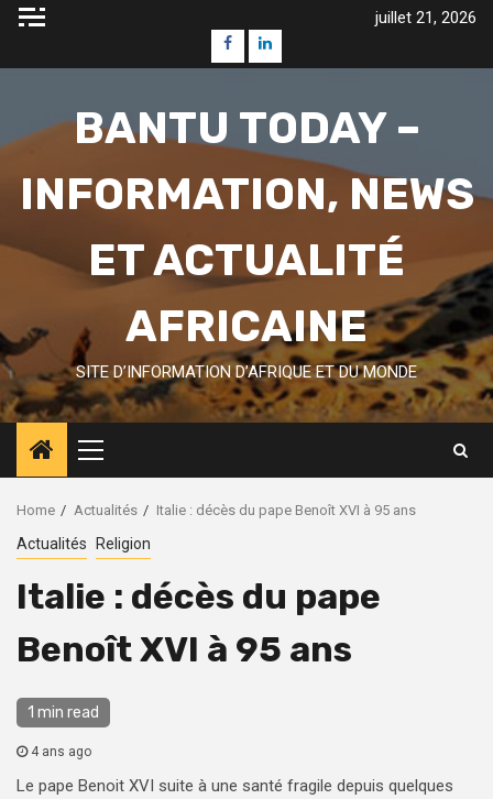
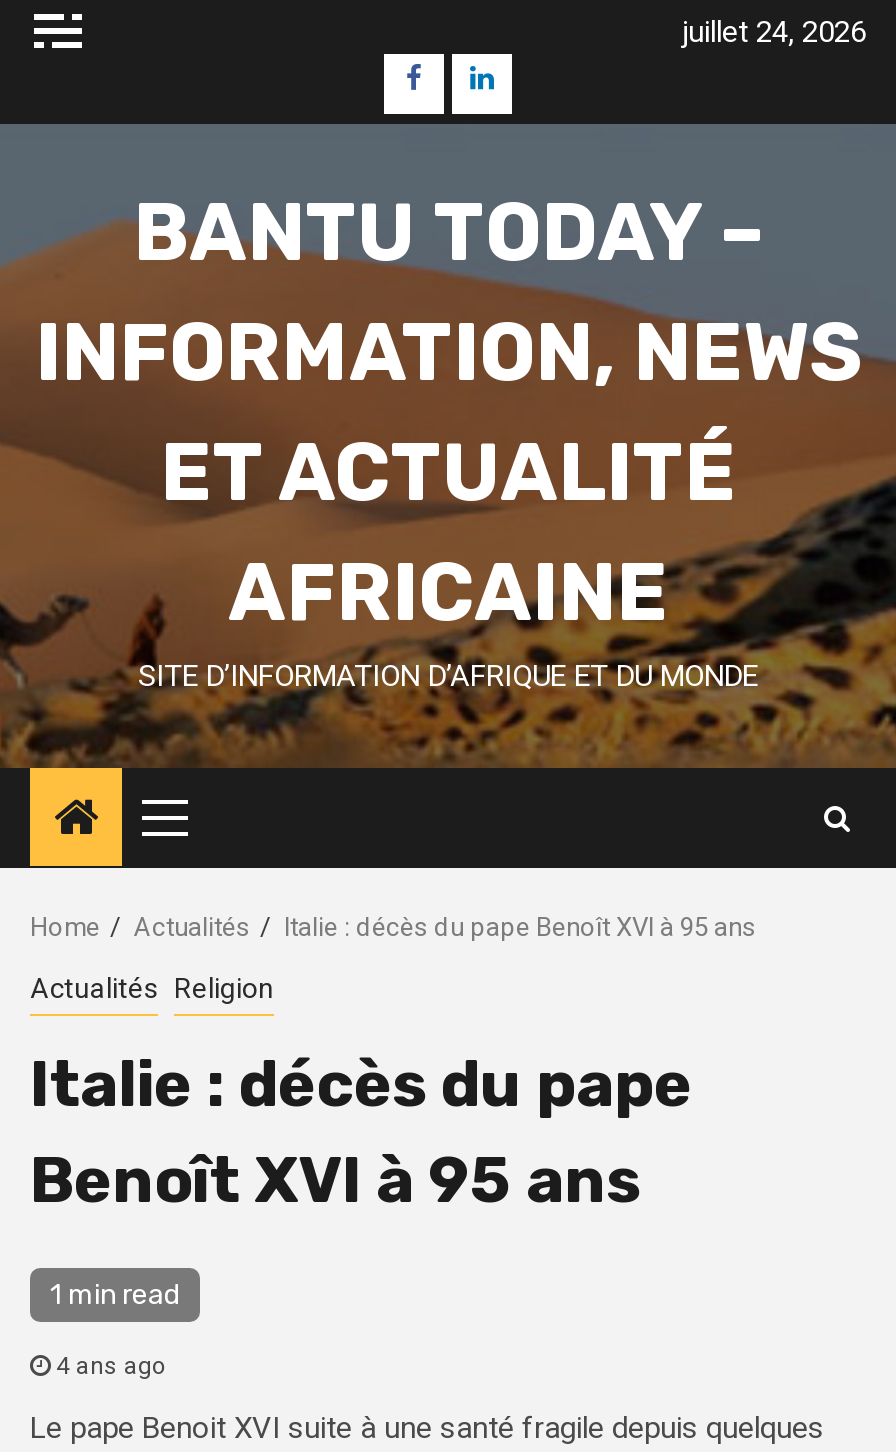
[375,7,476,27] juillet 21, 2026 -> [682,13,866,49] juillet 24, 2026

